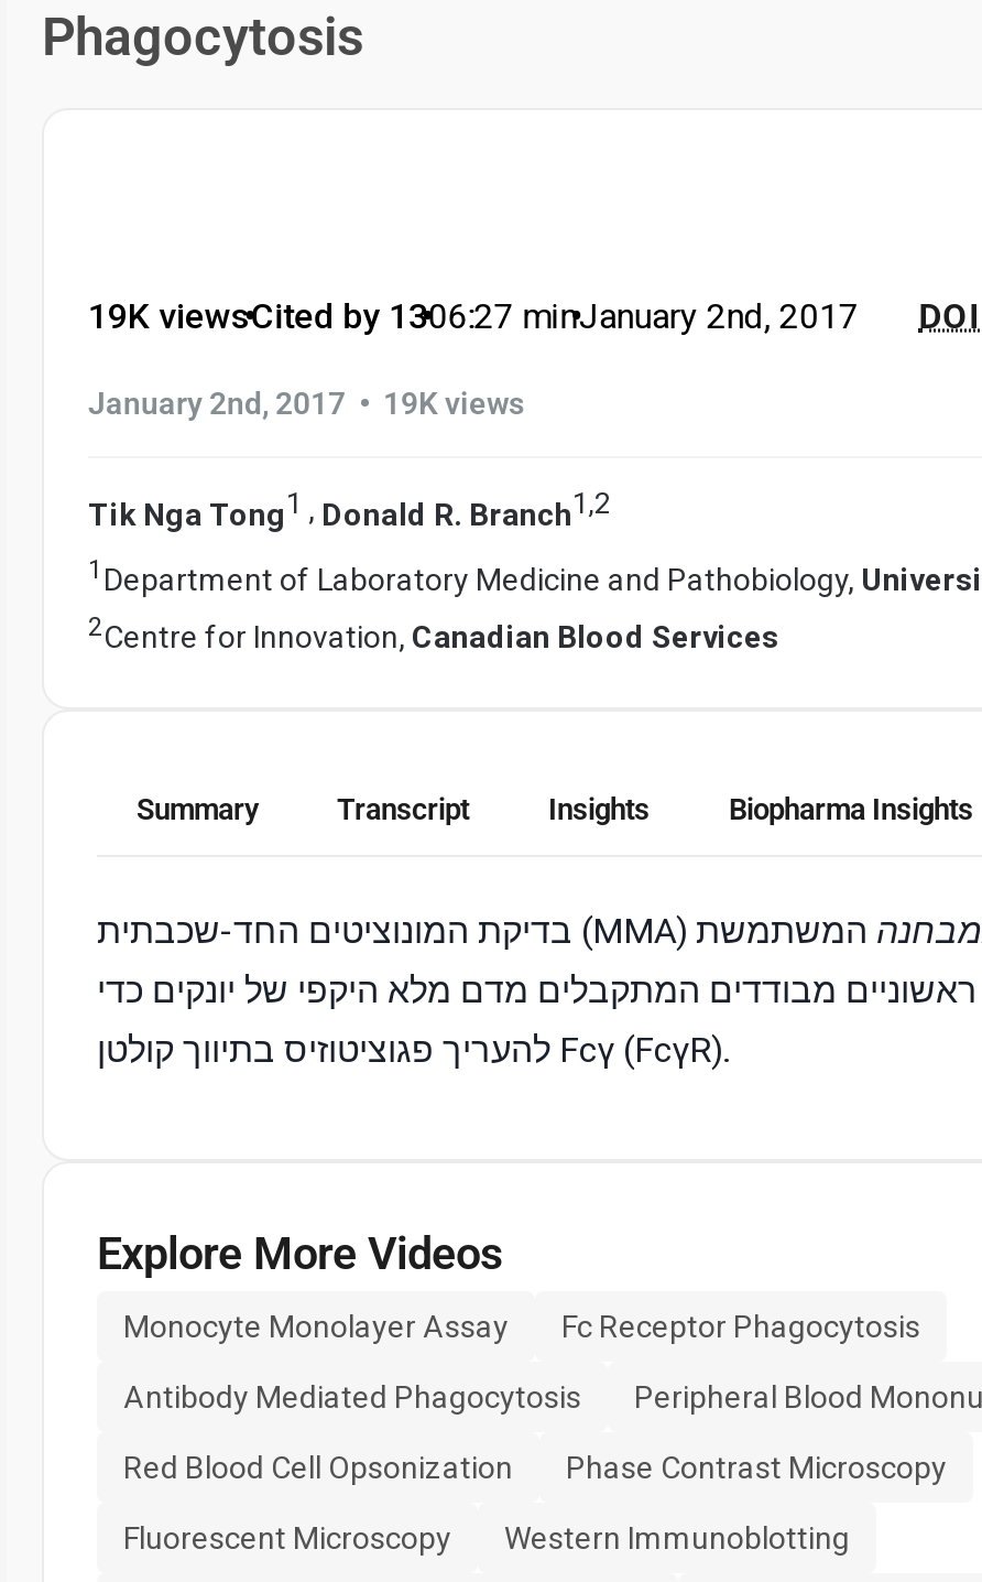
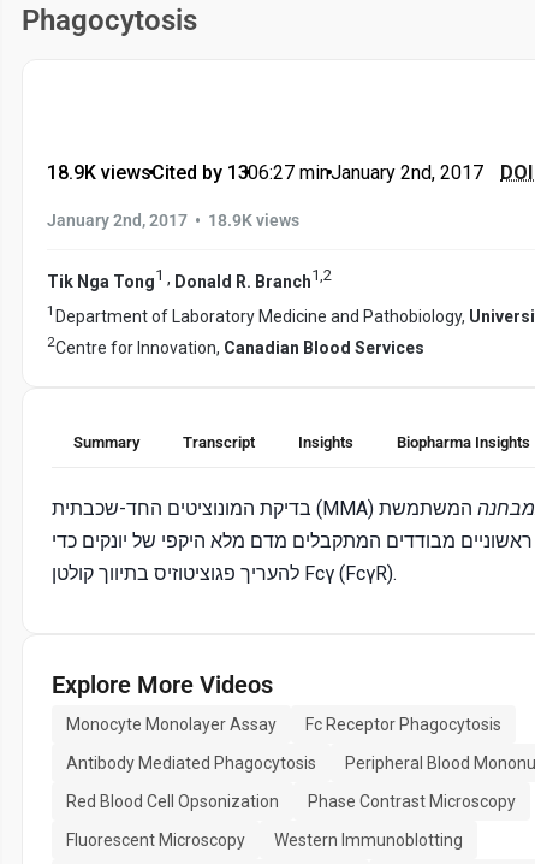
[88,295,251,337] 19K views -> [47,161,151,184] 18.9K views
[88,381,524,425] January 2nd, 2017 • 19K views -> [47,208,299,232] January 2nd, 2017 • 18.9K views

